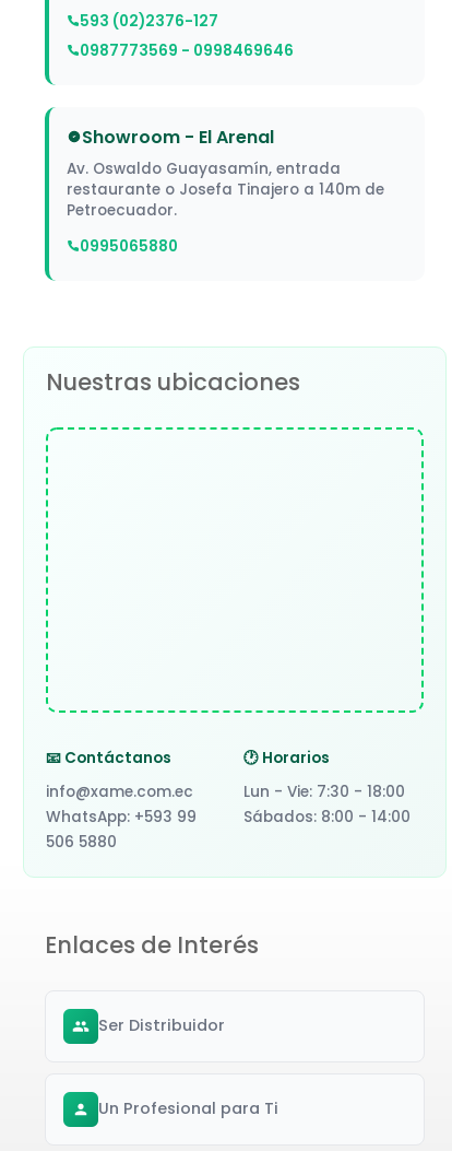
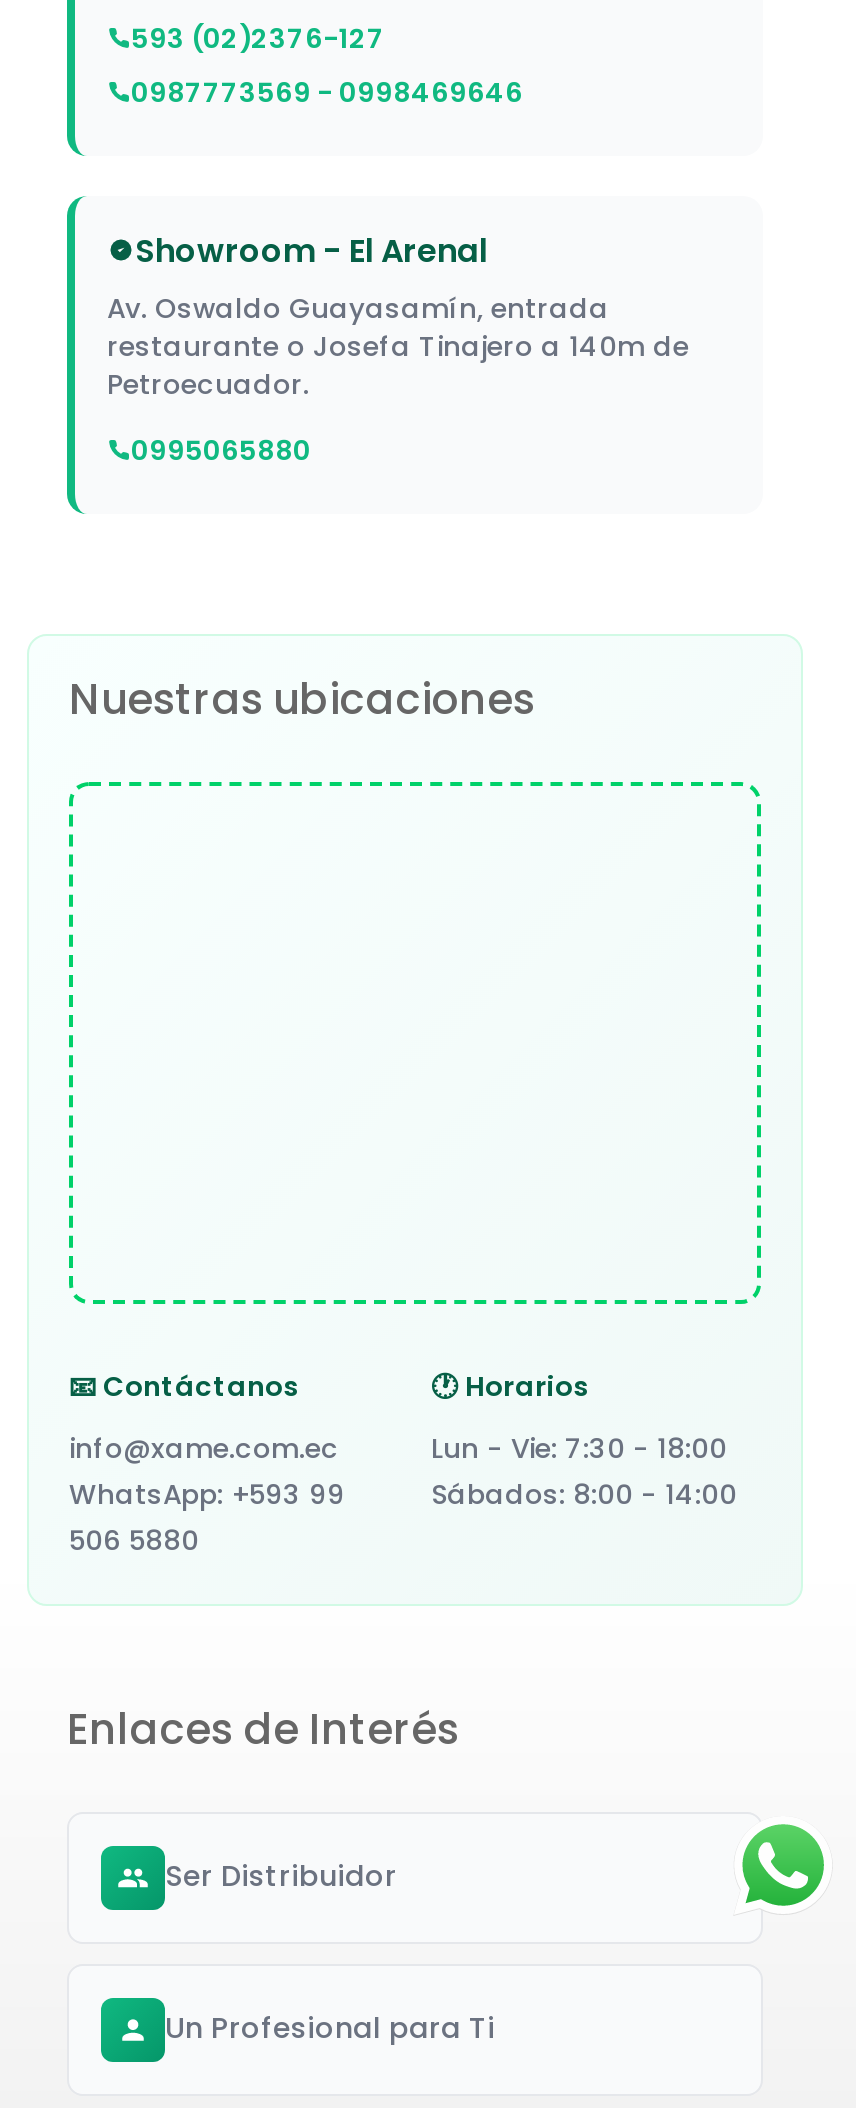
none -> [741,1822,827,1908] [image]

